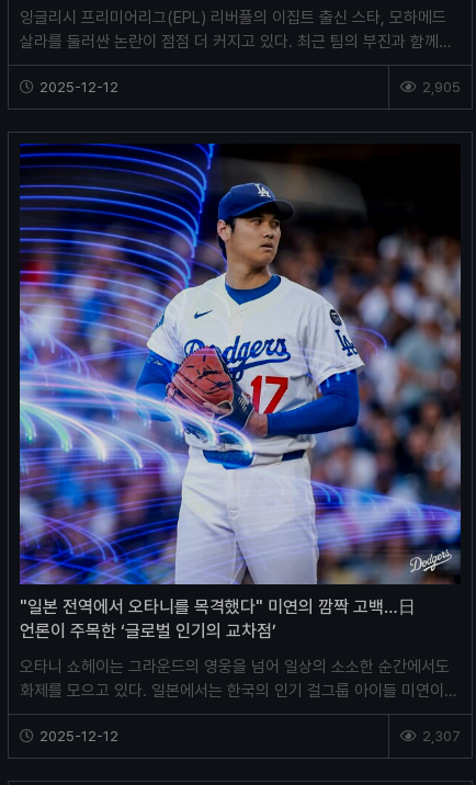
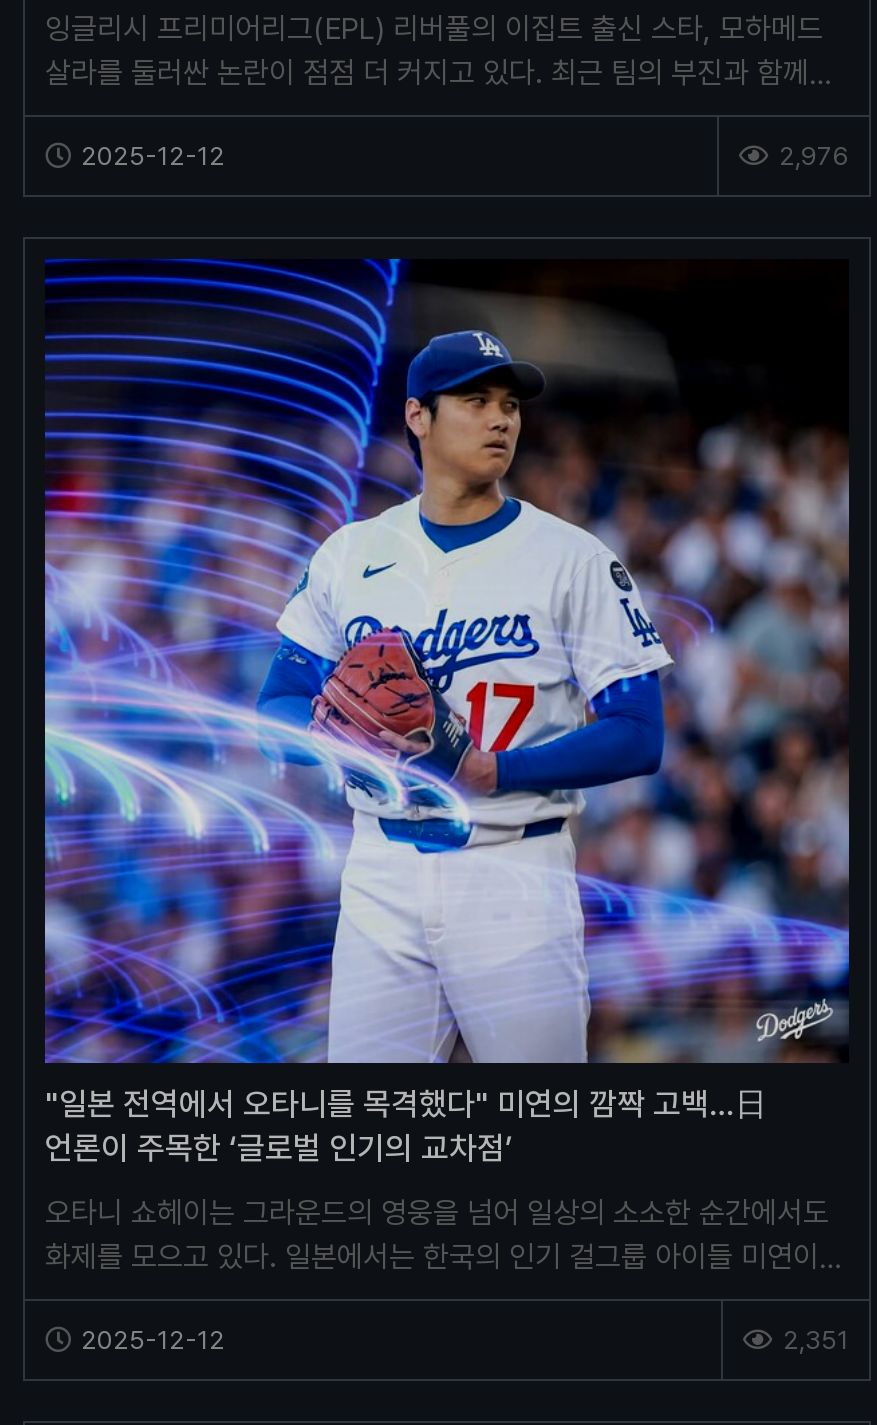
[422,79,461,96] 2,905 -> [779,142,849,172] 2,976
[422,728,461,745] 2,307 -> [783,1326,849,1356] 2,351

